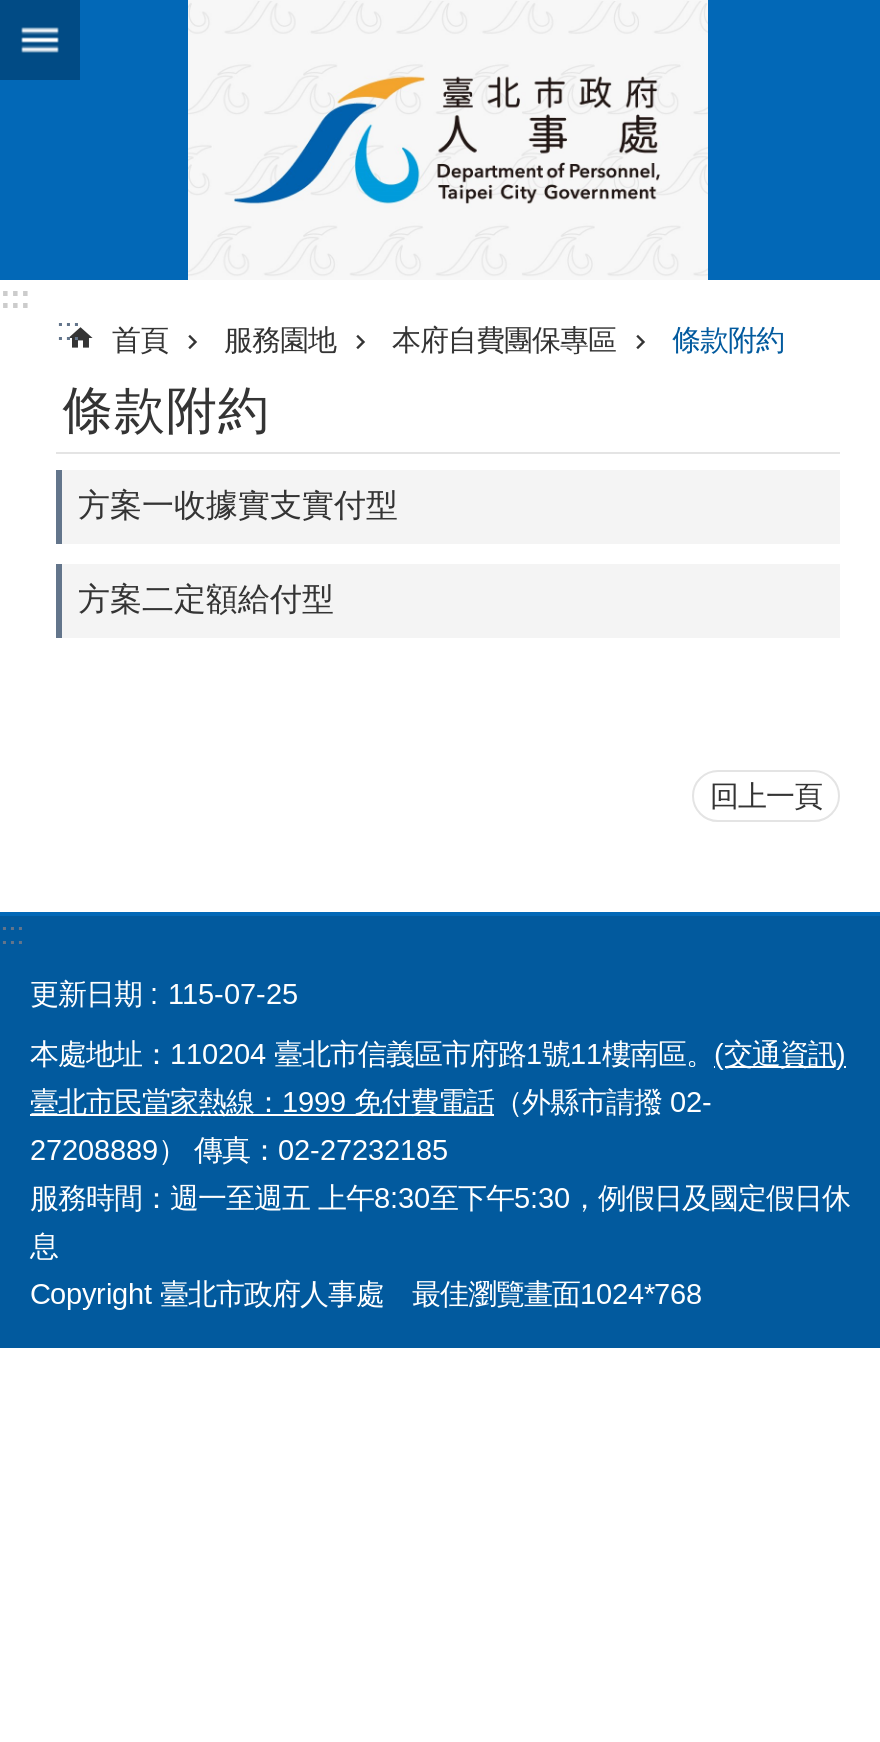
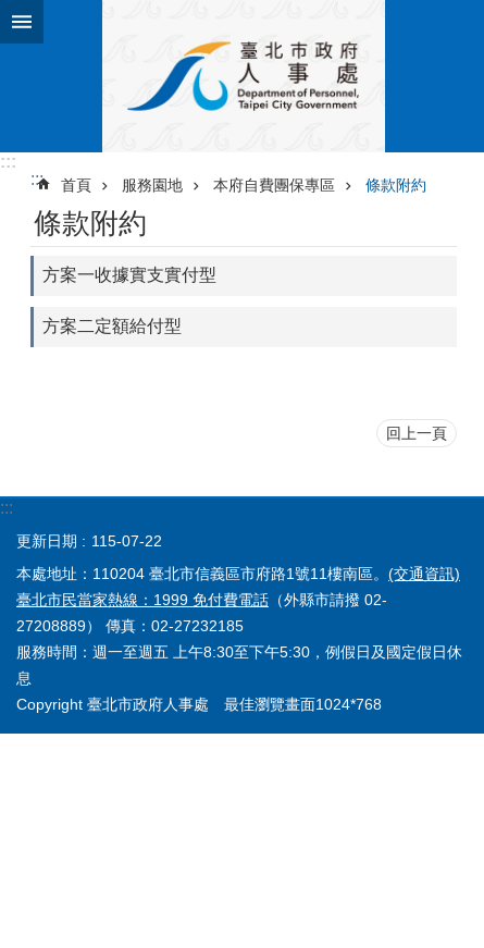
[168,978,298,1010] 115-07-25 -> [91,532,162,550] 115-07-22

